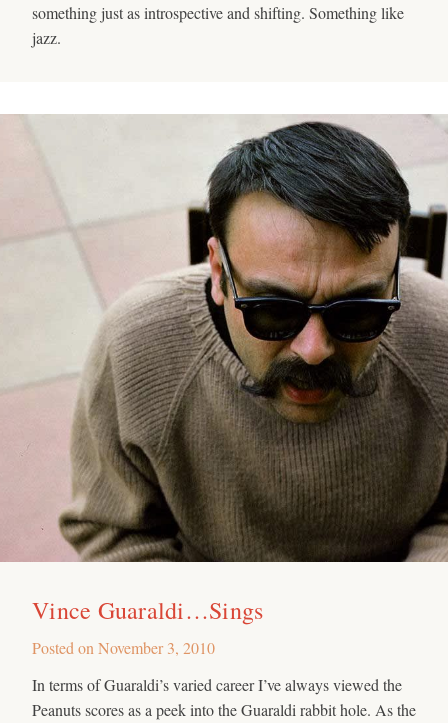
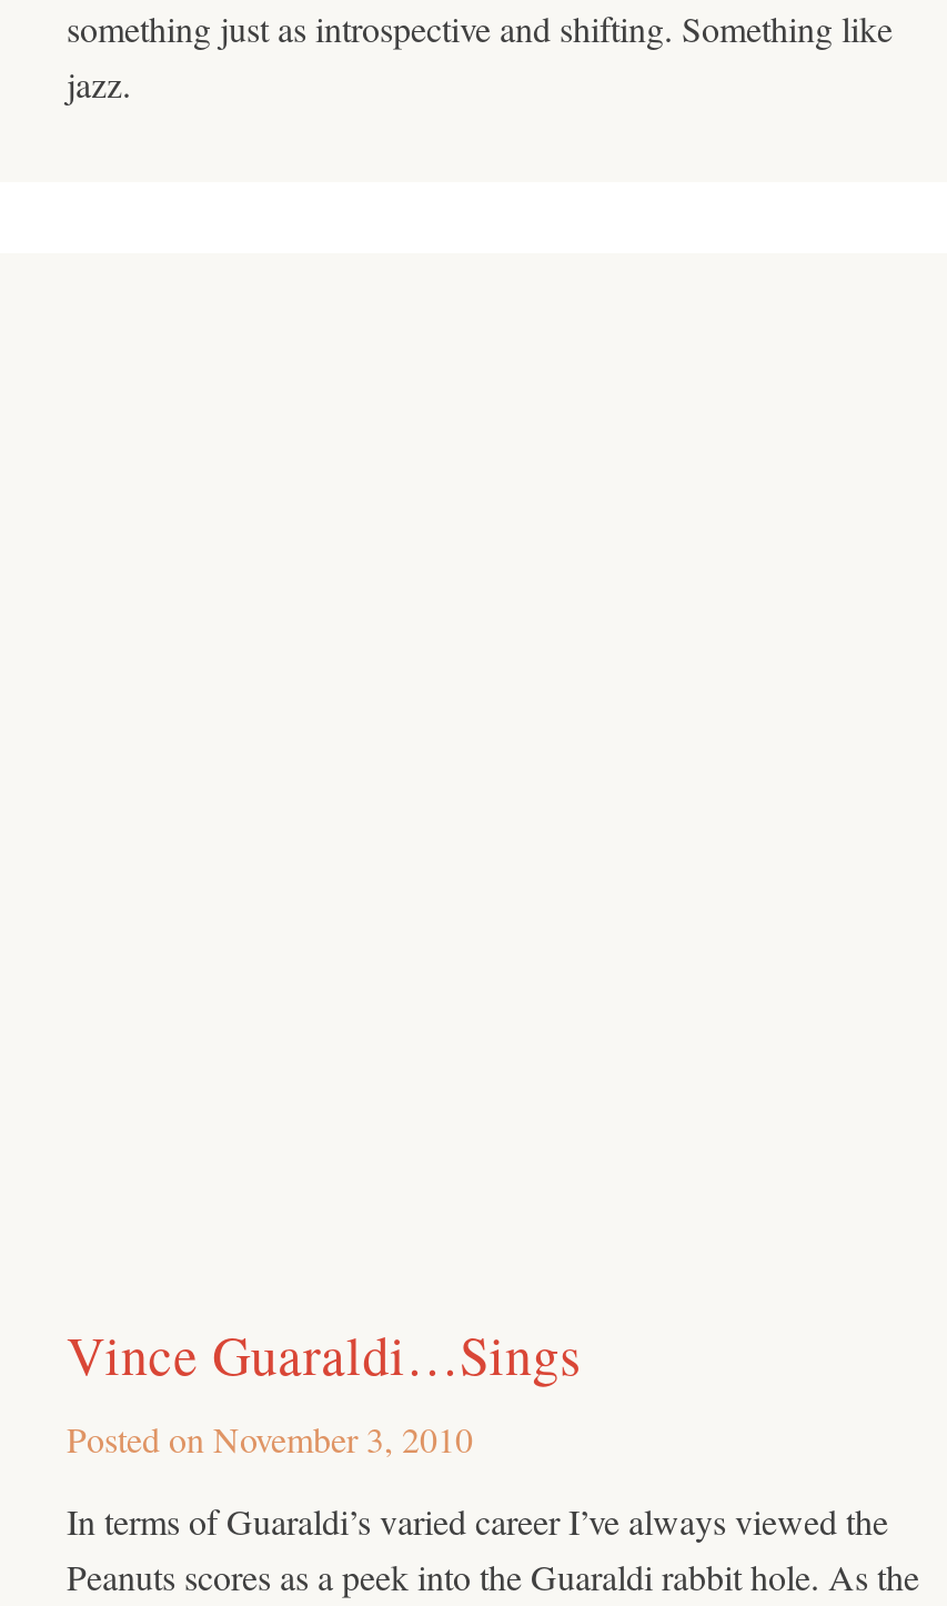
[3,114,445,563] [image] -> none

